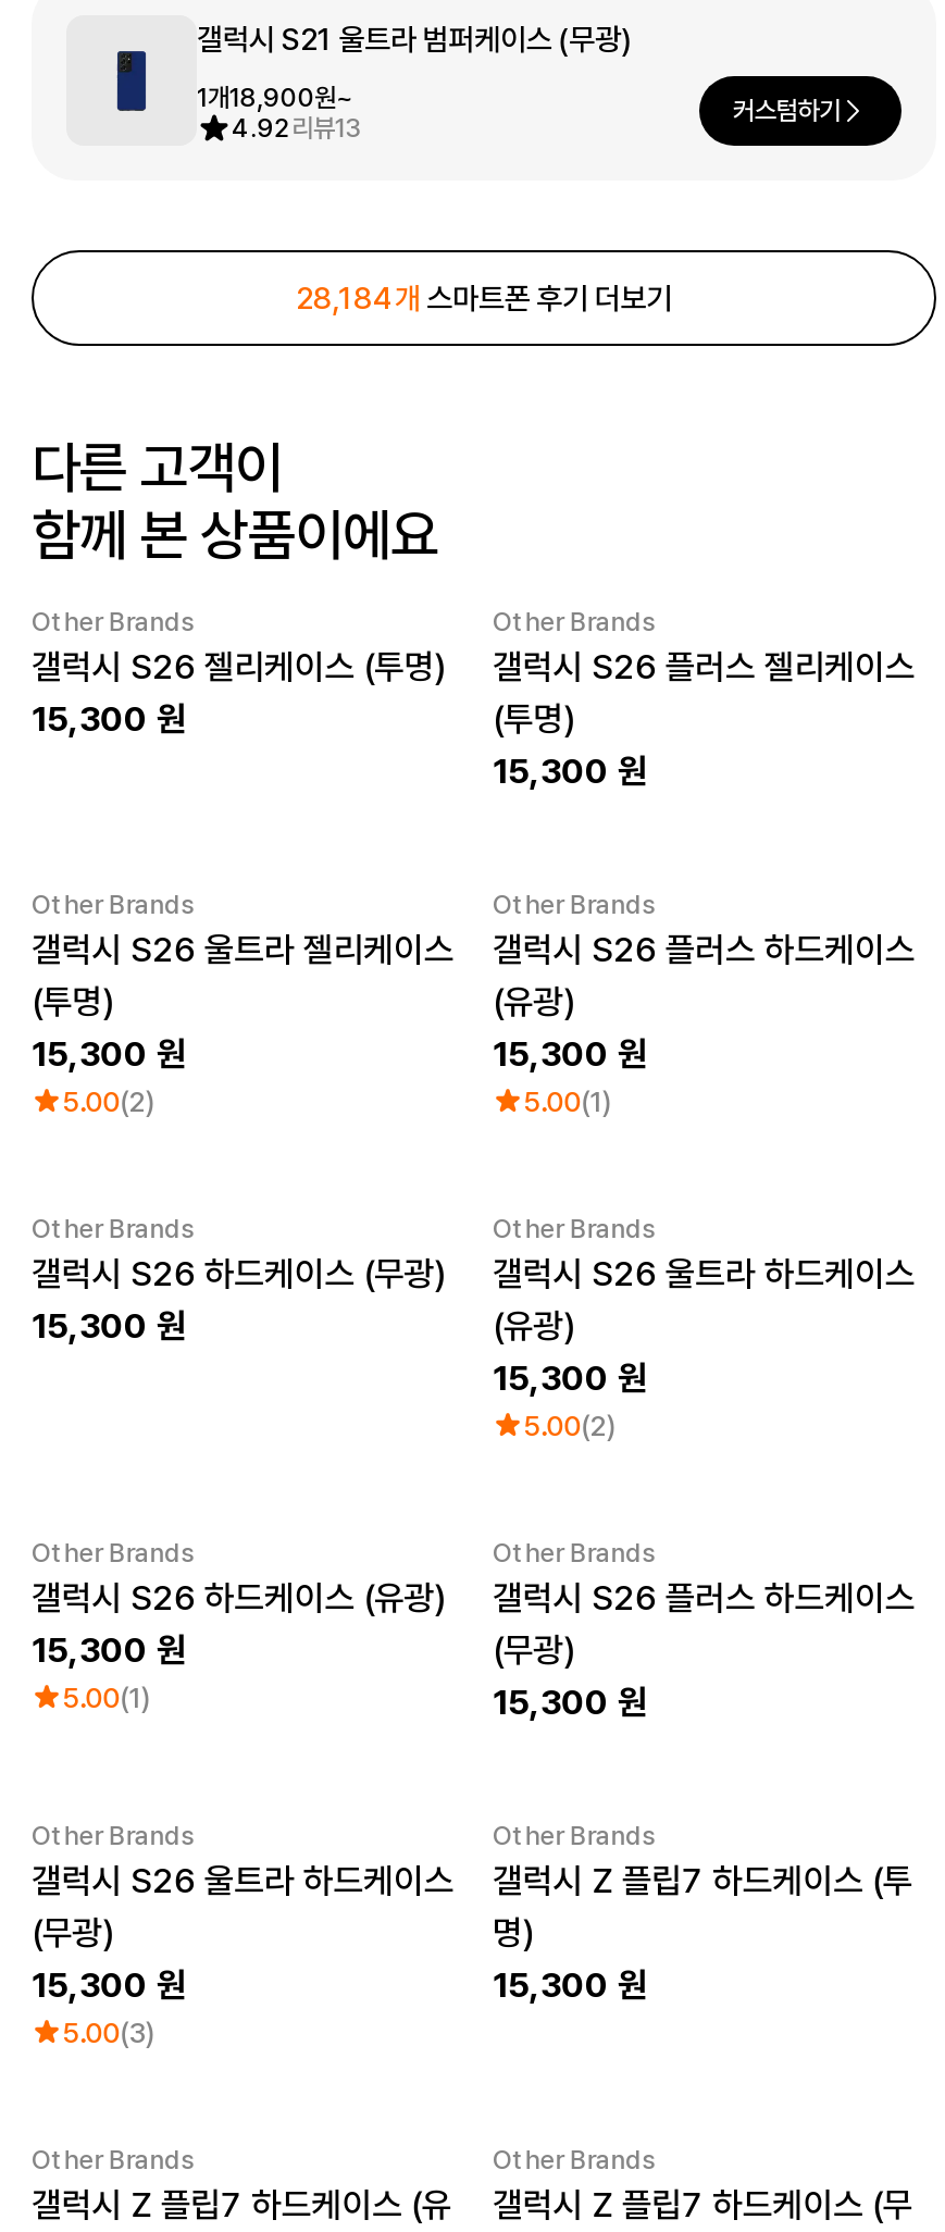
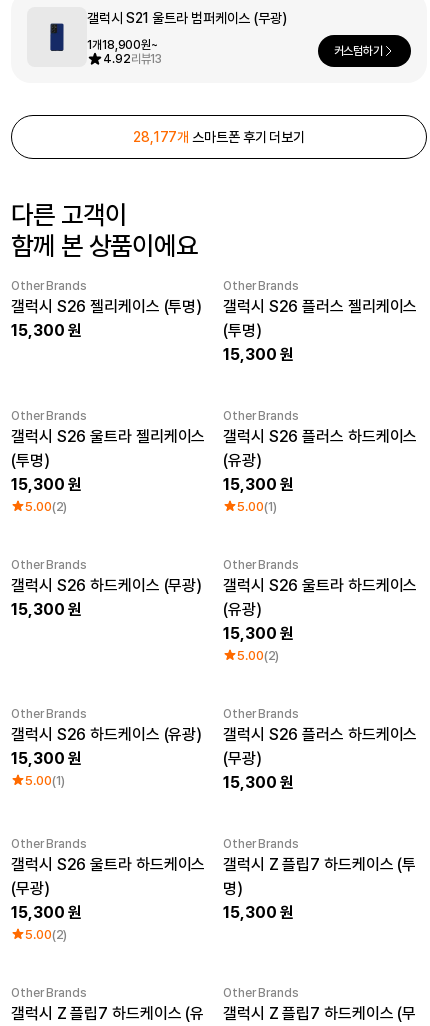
[296,280,672,315] 28,184개 스마트폰 후기 더보기 -> [133,129,305,145] 28,177개 스마트폰 후기 더보기
[62,2016,154,2049] 5.00(3) -> [25,927,67,942] 5.00(2)

